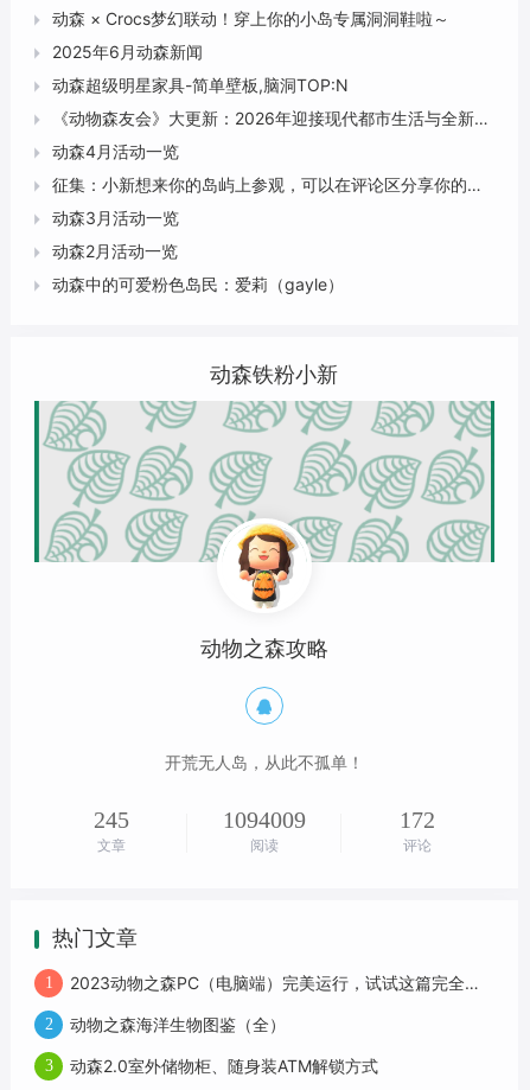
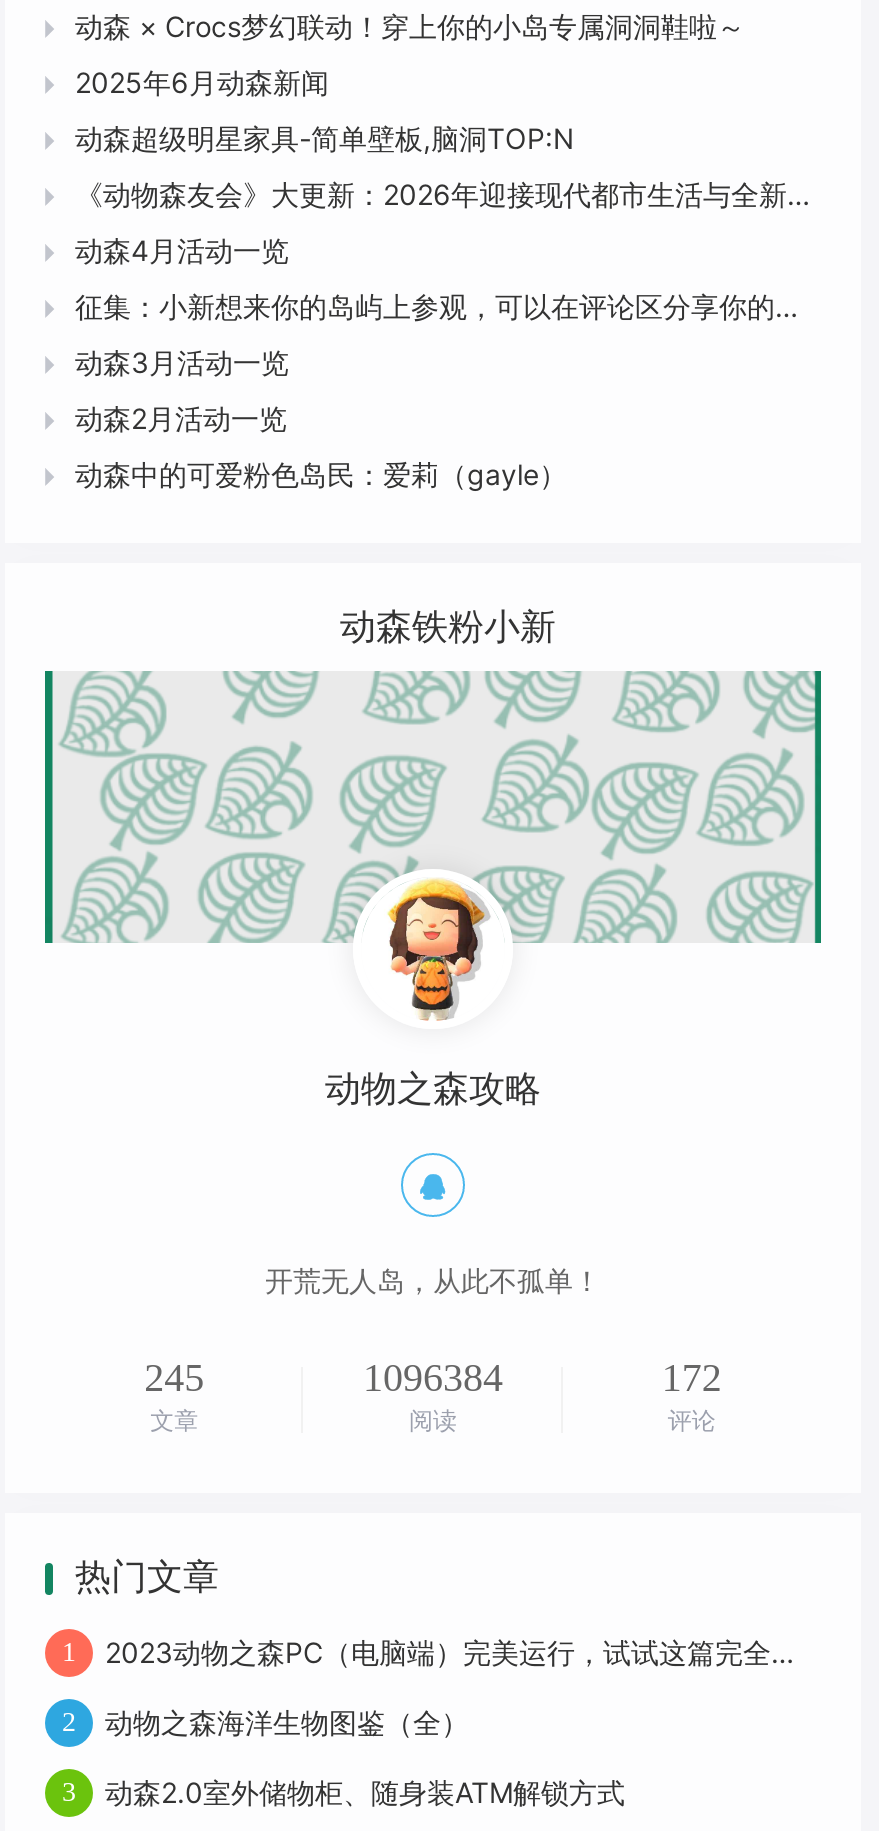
[223,807,306,833] 1094009 -> [363,1355,503,1399] 1096384

